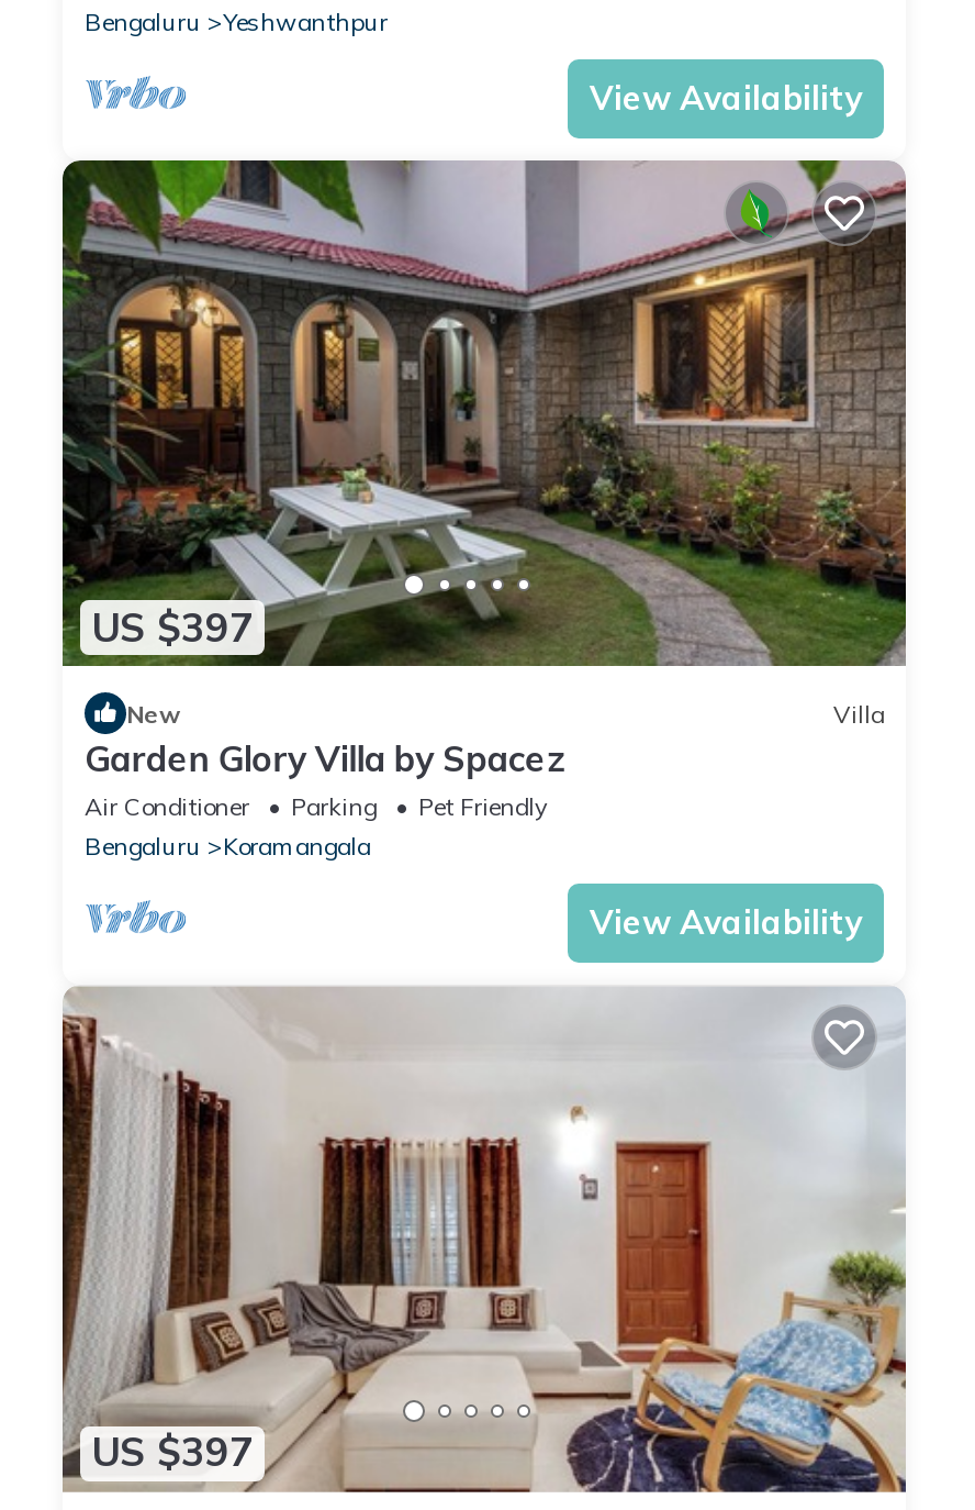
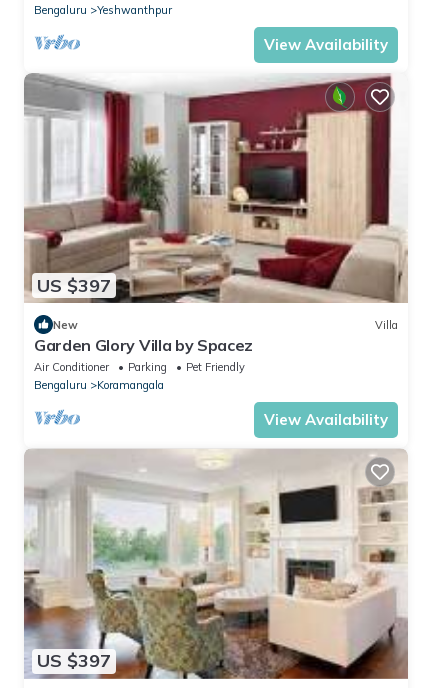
[60,158,908,668] [image] -> [23,73,408,303] [image]
[60,987,908,1495] [image] -> [24,450,408,679] [image]

